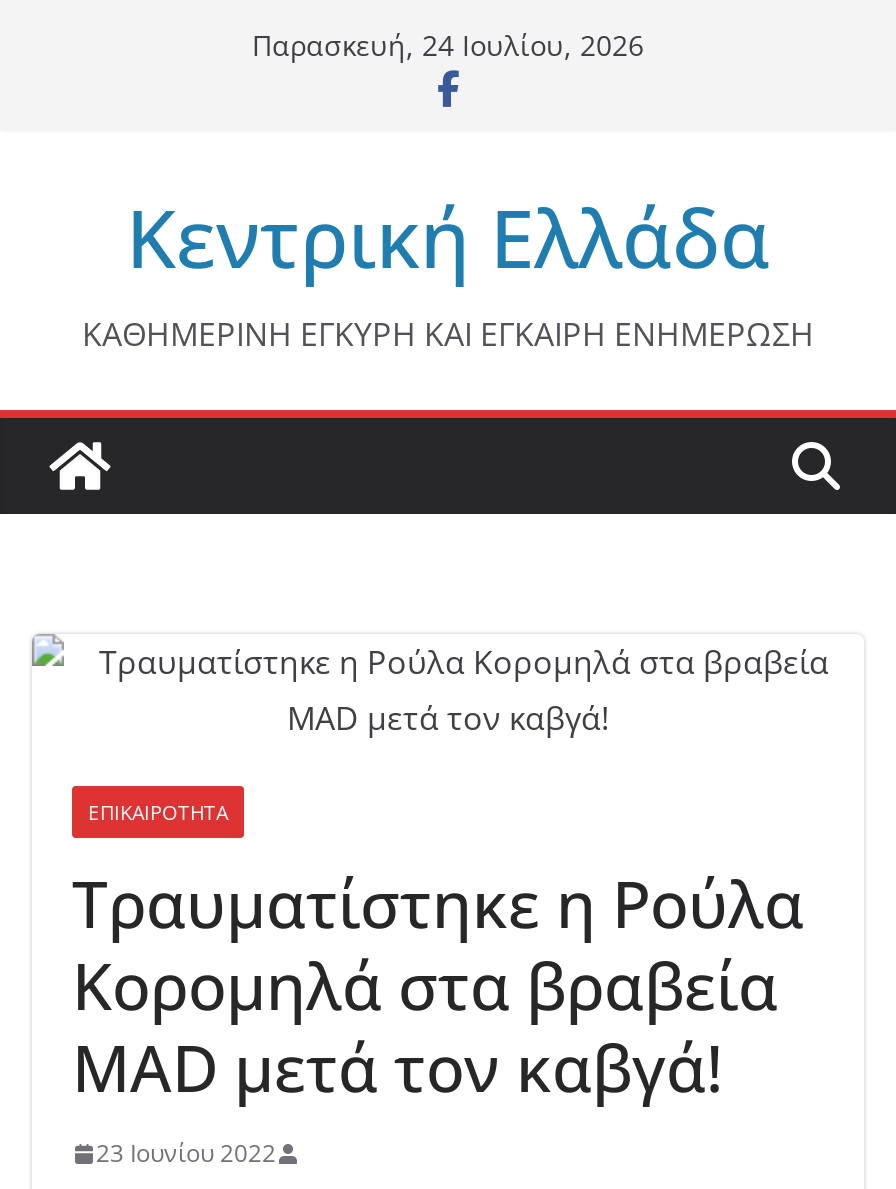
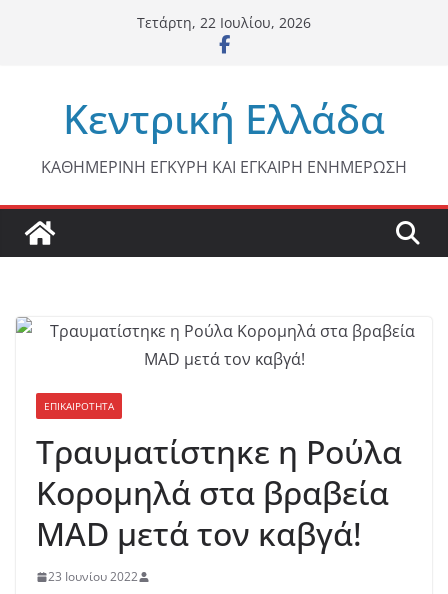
[252,26,644,64] Παρασκευή, 24 Ιουλίου, 2026 -> [137,13,311,32] Τετάρτη, 22 Ιουλίου, 2026

